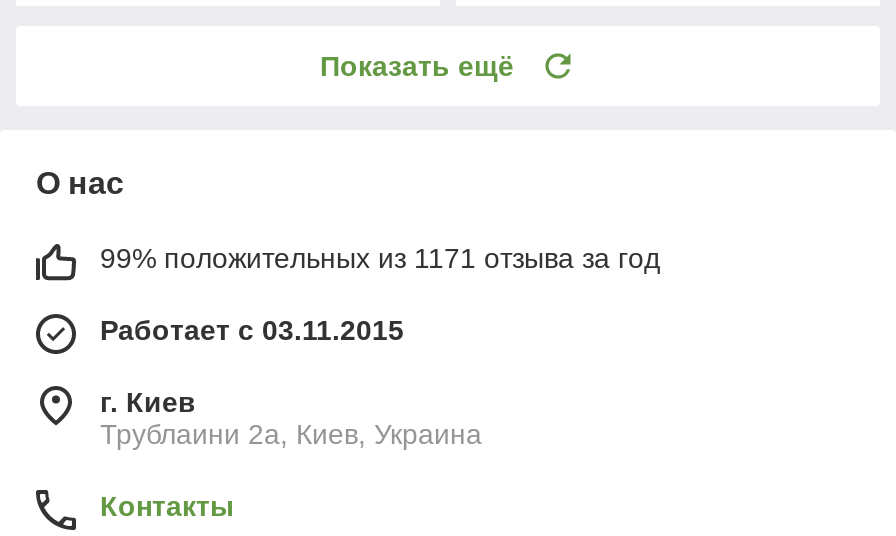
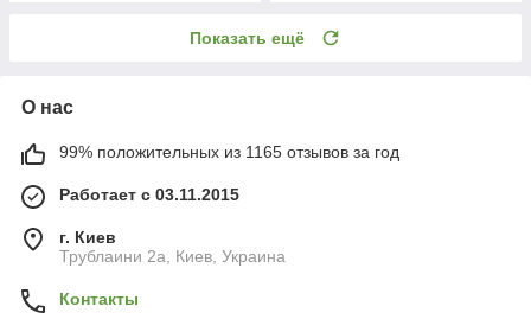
[100,242,660,274] 99% положительных из 1171 отзыва за год -> [59,142,399,161] 99% положительных из 1165 отзывов за год

